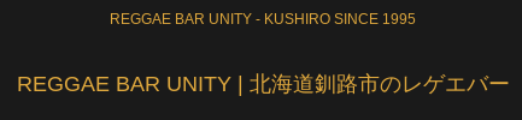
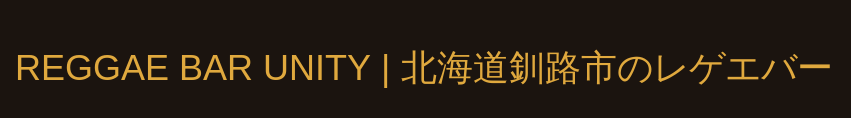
[110,11,416,28] REGGAE BAR UNITY - KUSHIRO SINCE 1995 -> none

